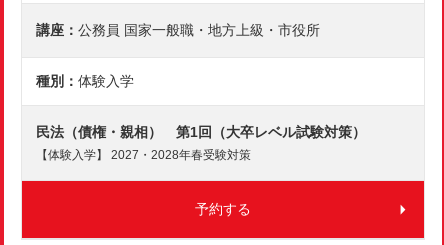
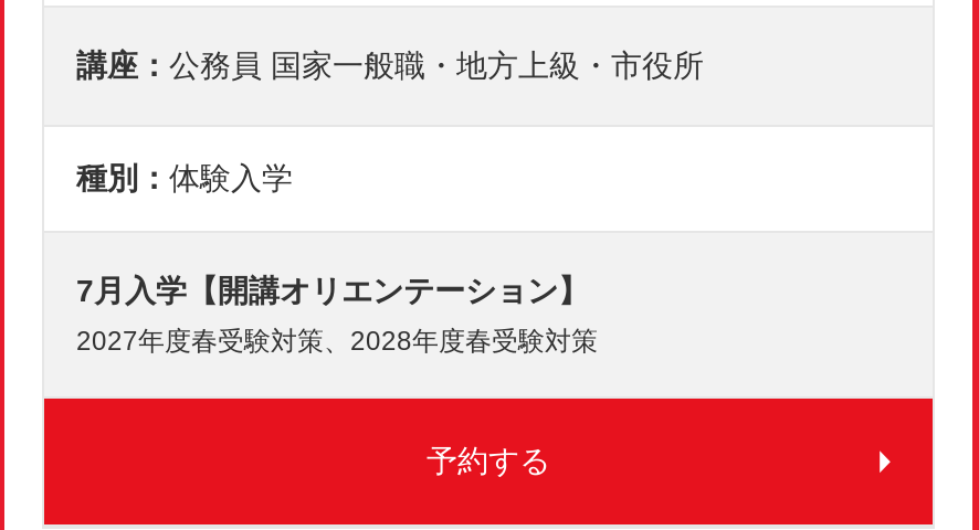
[36,124,366,140] 民法（債権・親相） 第1回（大卒レベル試験対策） -> [76,273,589,309] 7月入学【開講オリエンテーション】
[36,148,251,162] 【体験入学】 2027・2028年春受験対策 -> [76,326,598,357] 2027年度春受験対策、2028年度春受験対策

